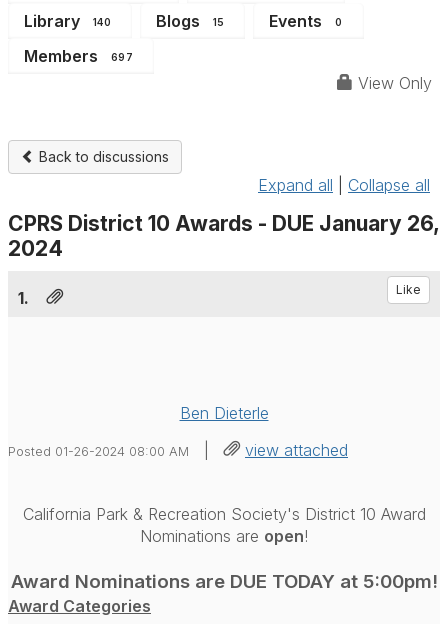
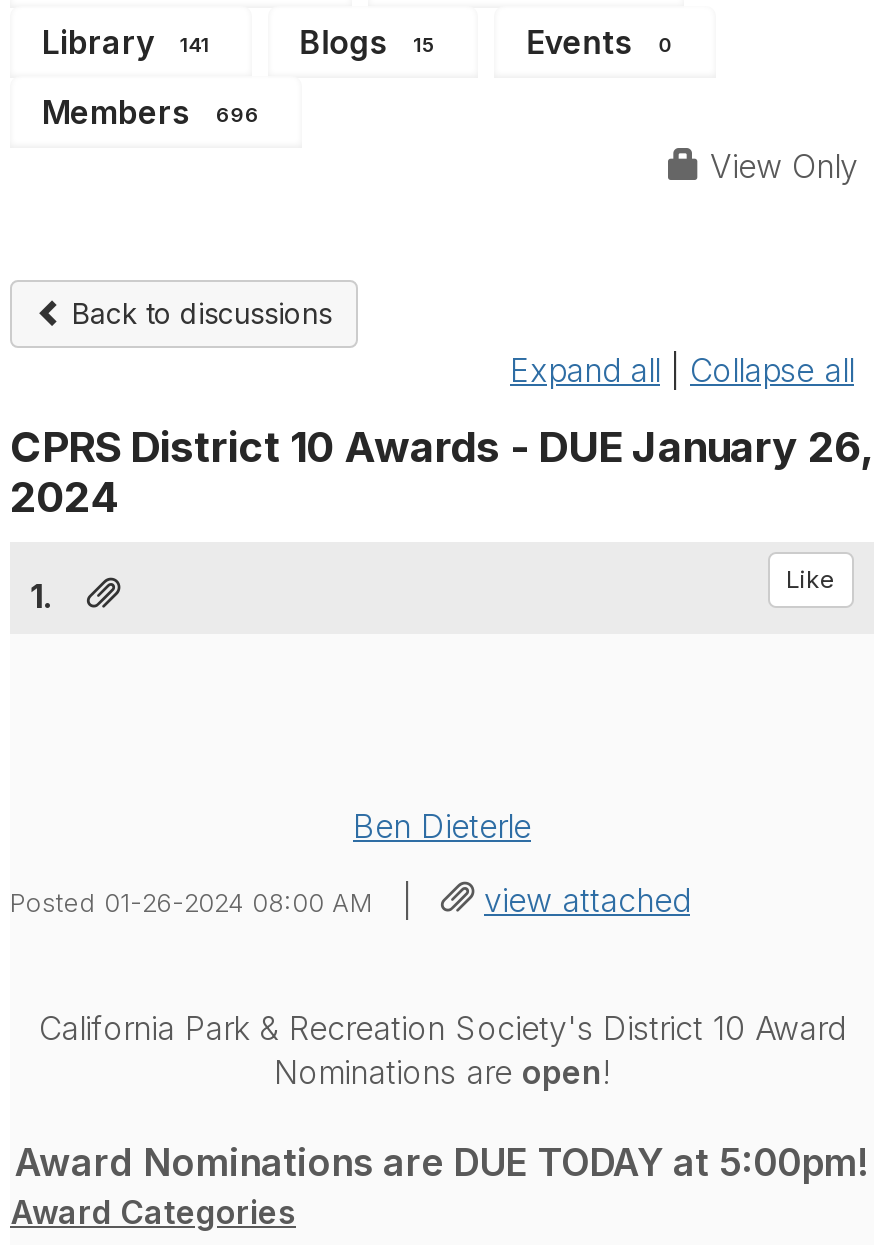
[24,10,111,30] Library 140 -> [42,21,210,61] Library 141
[24,45,133,65] Members 697 -> [42,91,260,131] Members 696

